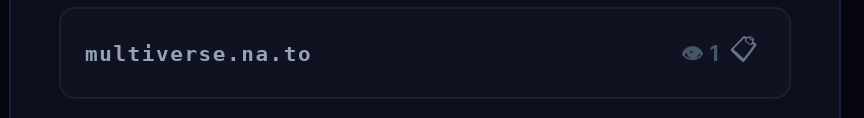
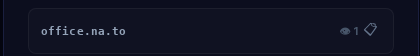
[85,40,312,66] multiverse.na.to -> [41,24,126,37] office.na.to

